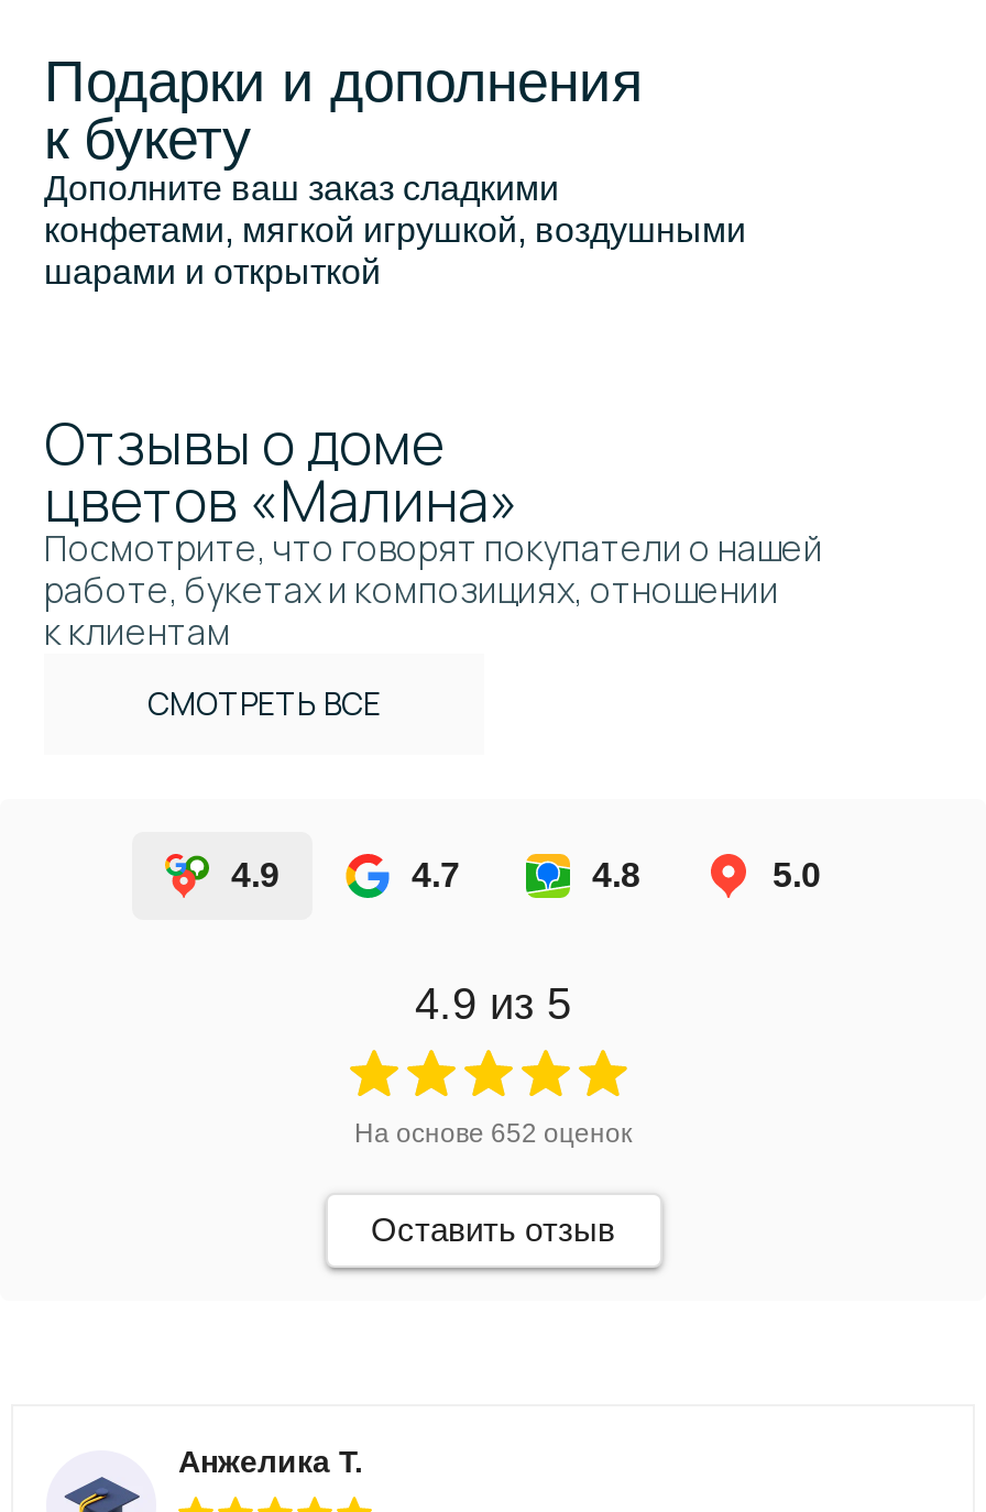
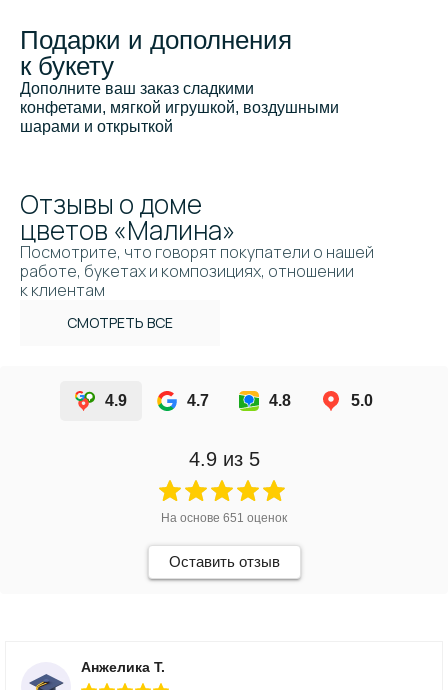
[354,1117,632,1148] На основе 652 оценок -> [161,511,287,525] На основе 651 оценок

